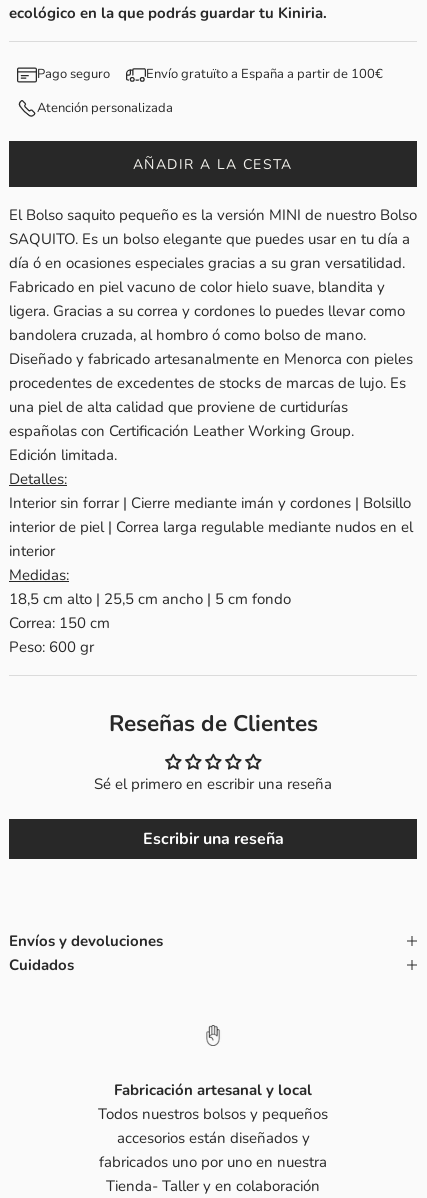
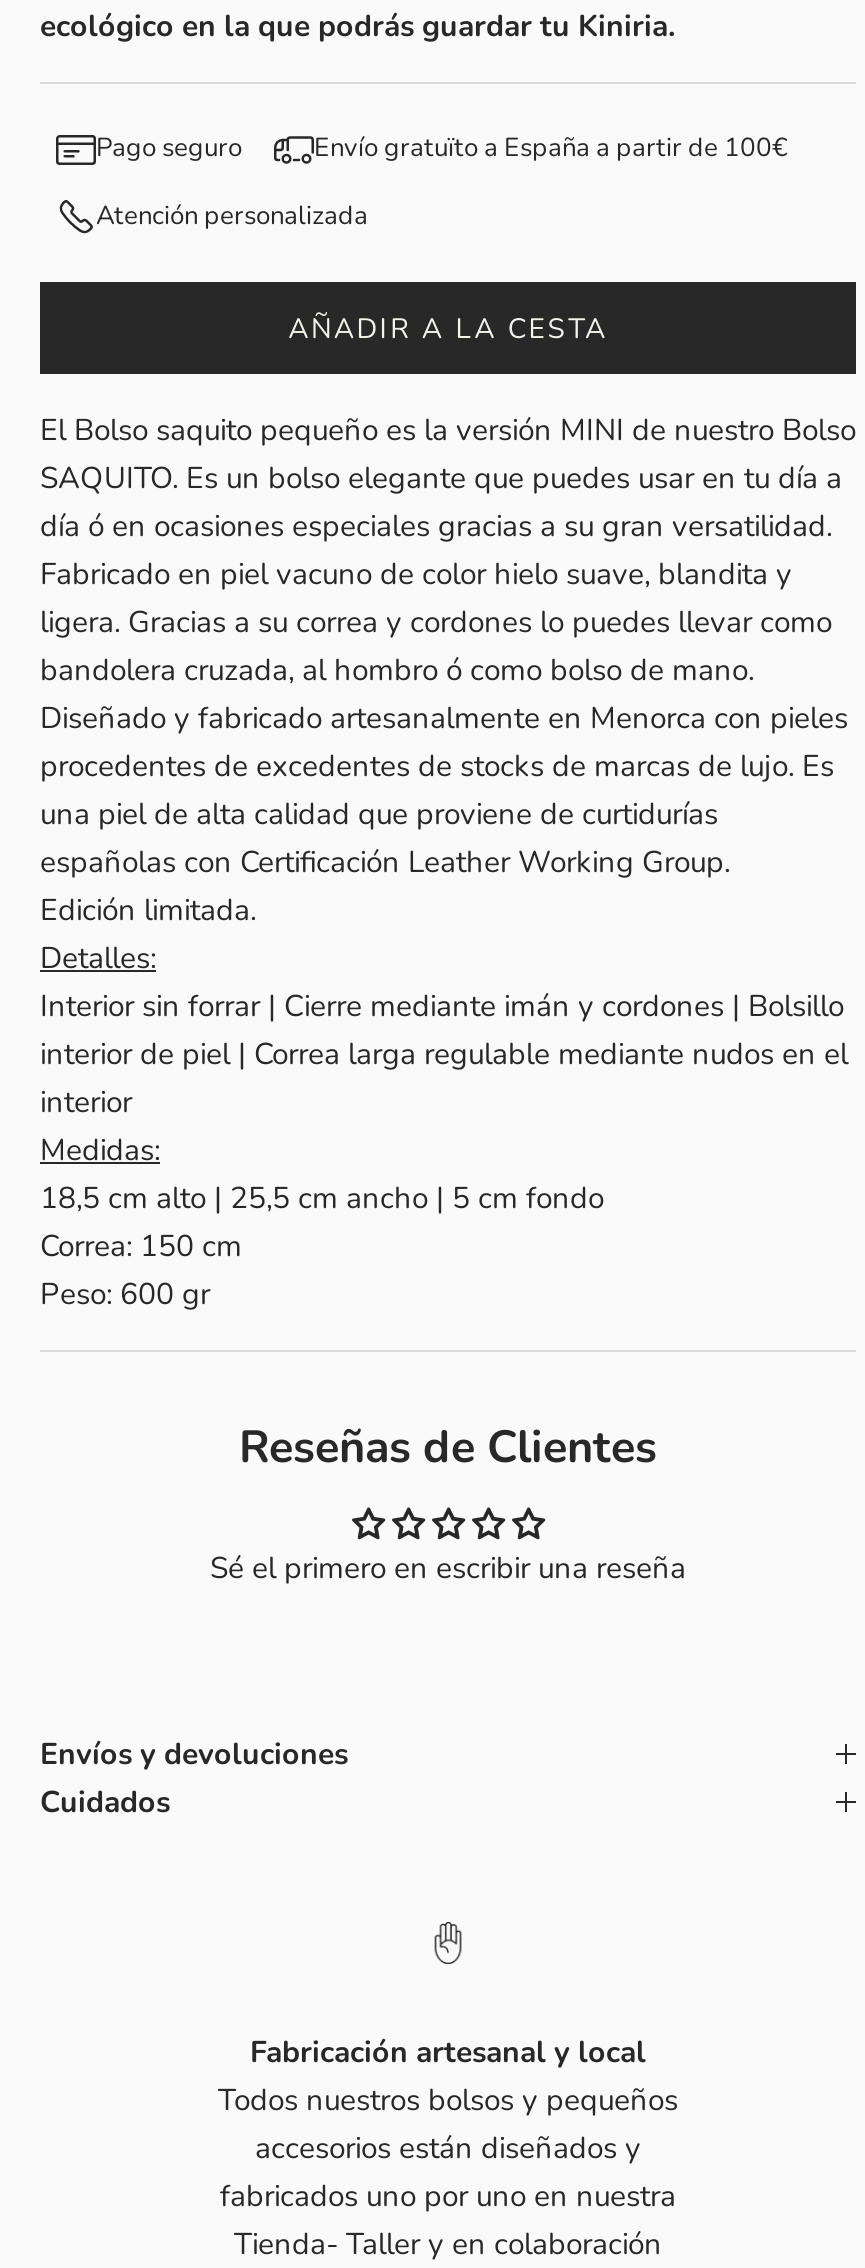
[142,828,283,850] Escribir una reseña -> none

